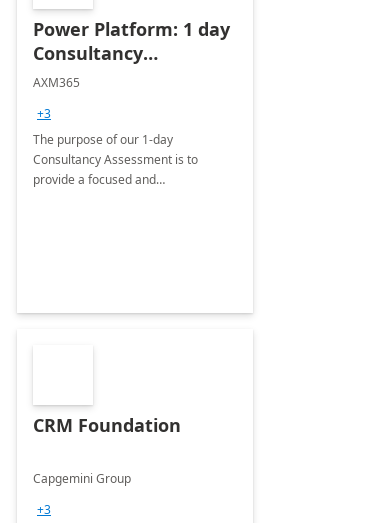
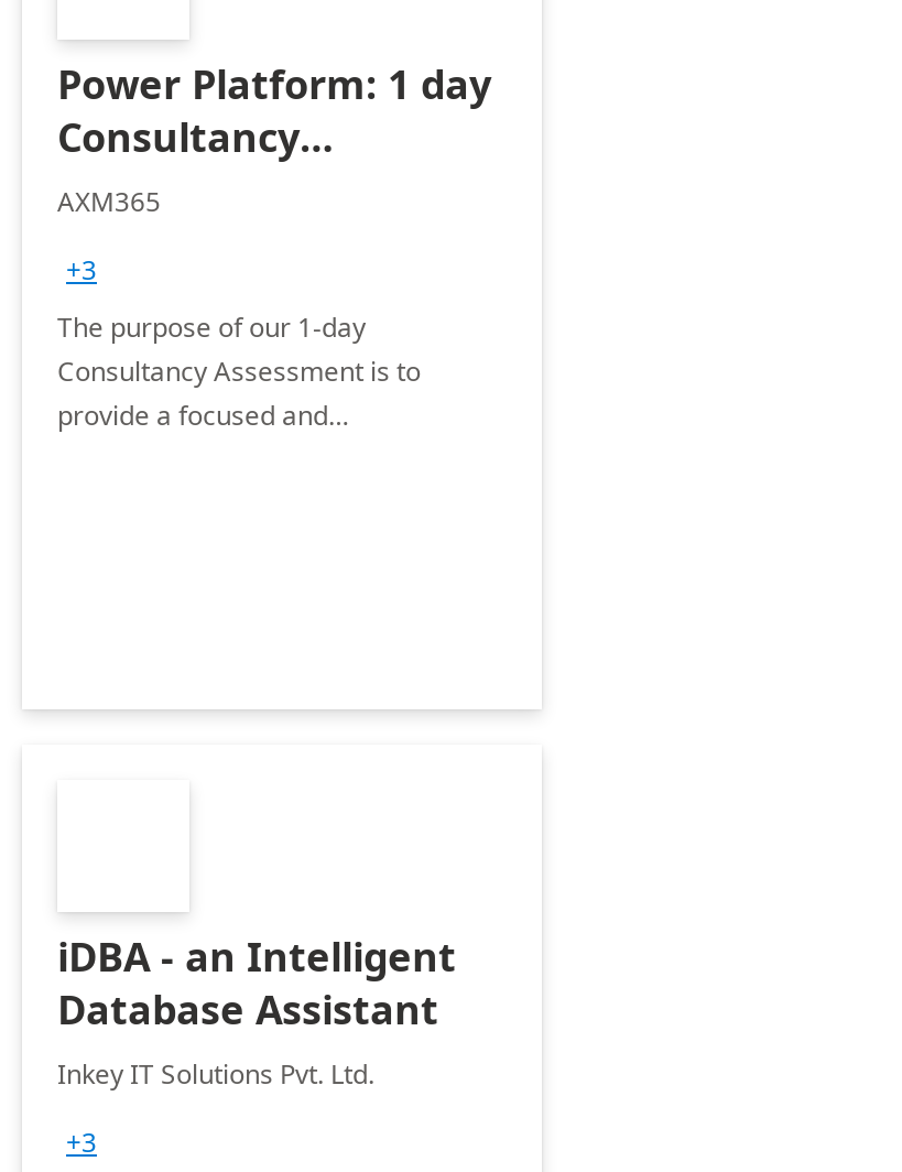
[33,413,181,487] CRM Foundation | Capgemini Group -> [57,930,456,1093] iDBA - an Intelligent | Database Assistant | Inkey IT Solutions Pvt. Ltd.

